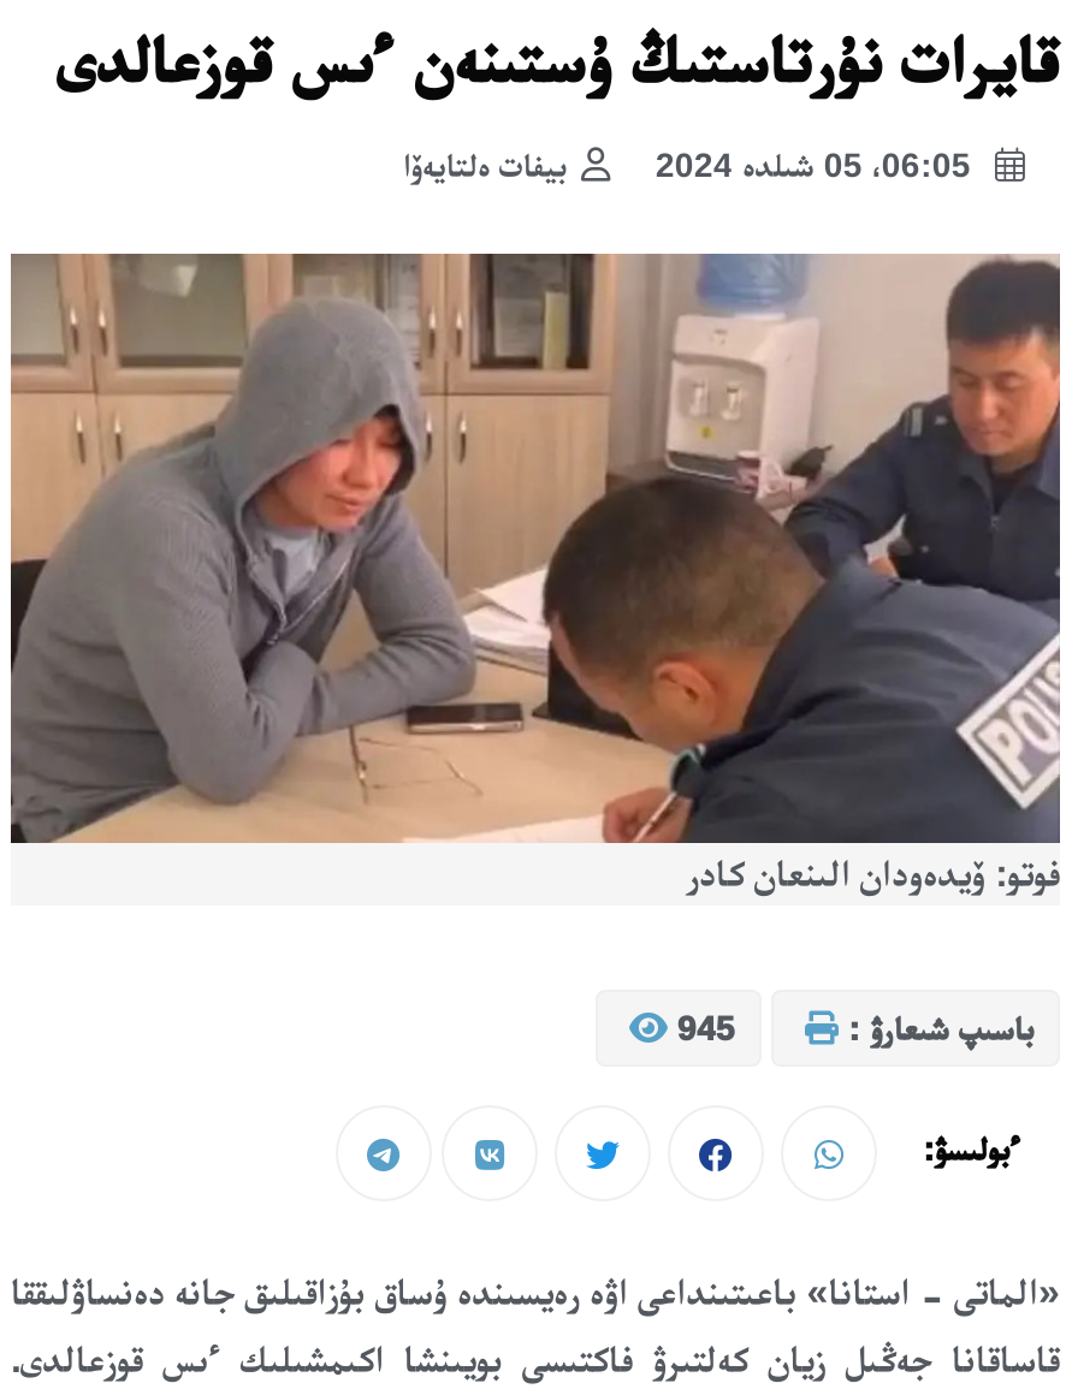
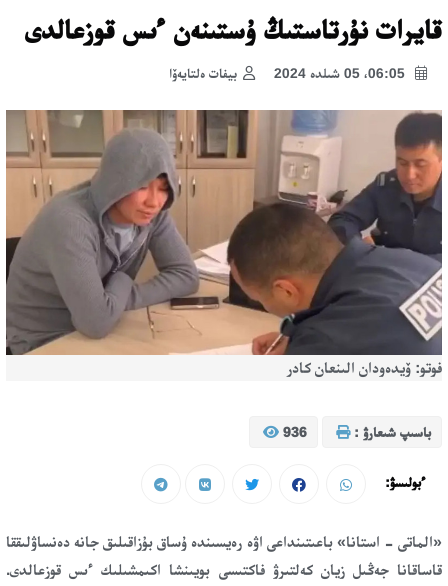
[677,1010,735,1048] 945 -> [283,424,307,440] 936

